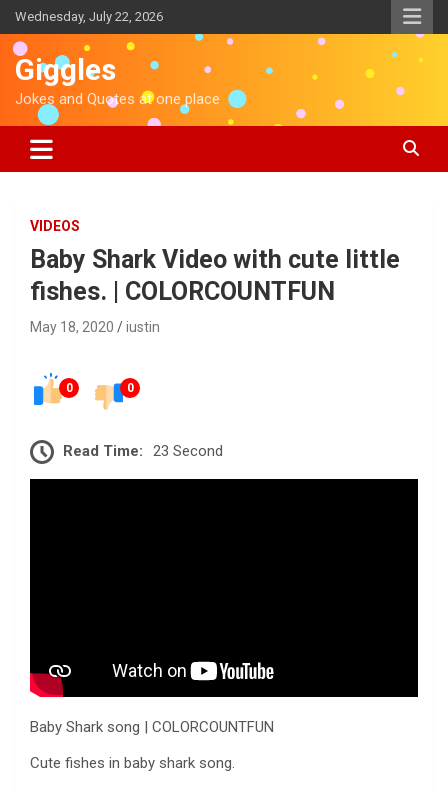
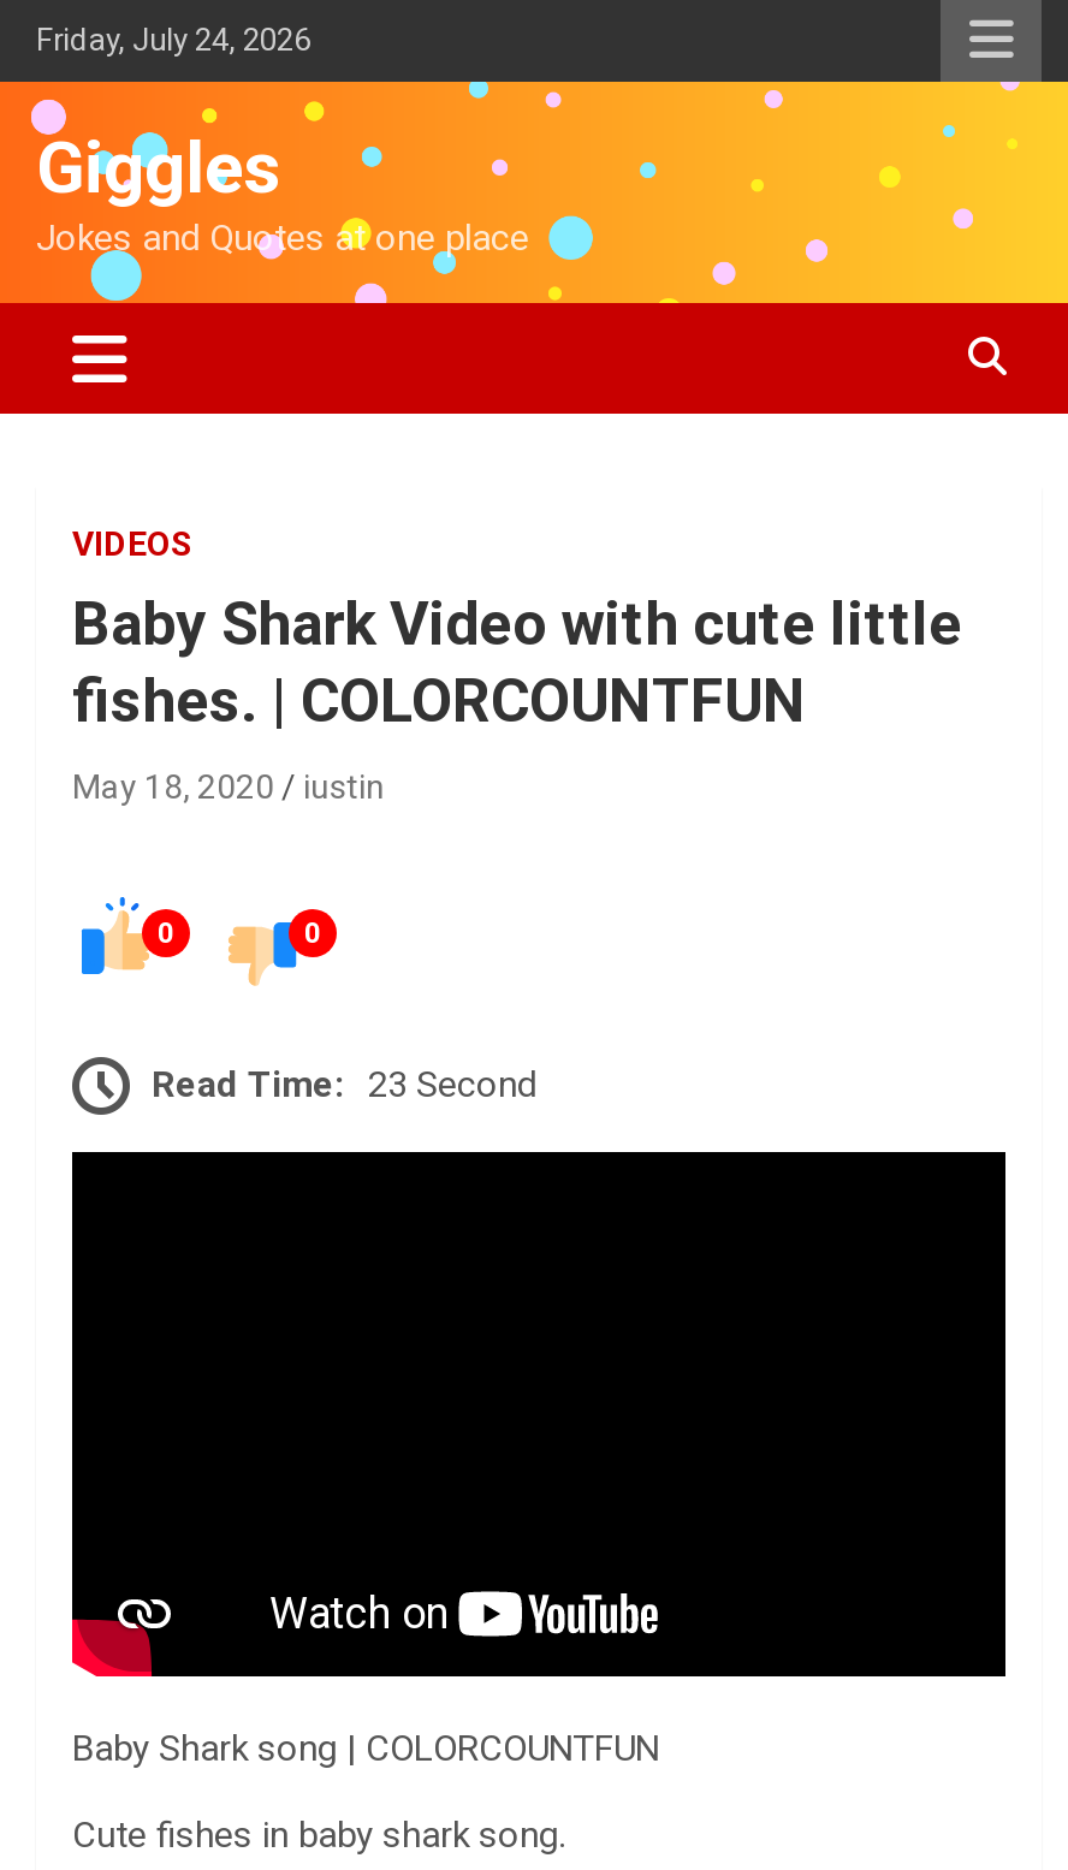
[15,9,163,24] Wednesday, July 22, 2026 -> [36,22,310,58] Friday, July 24, 2026

